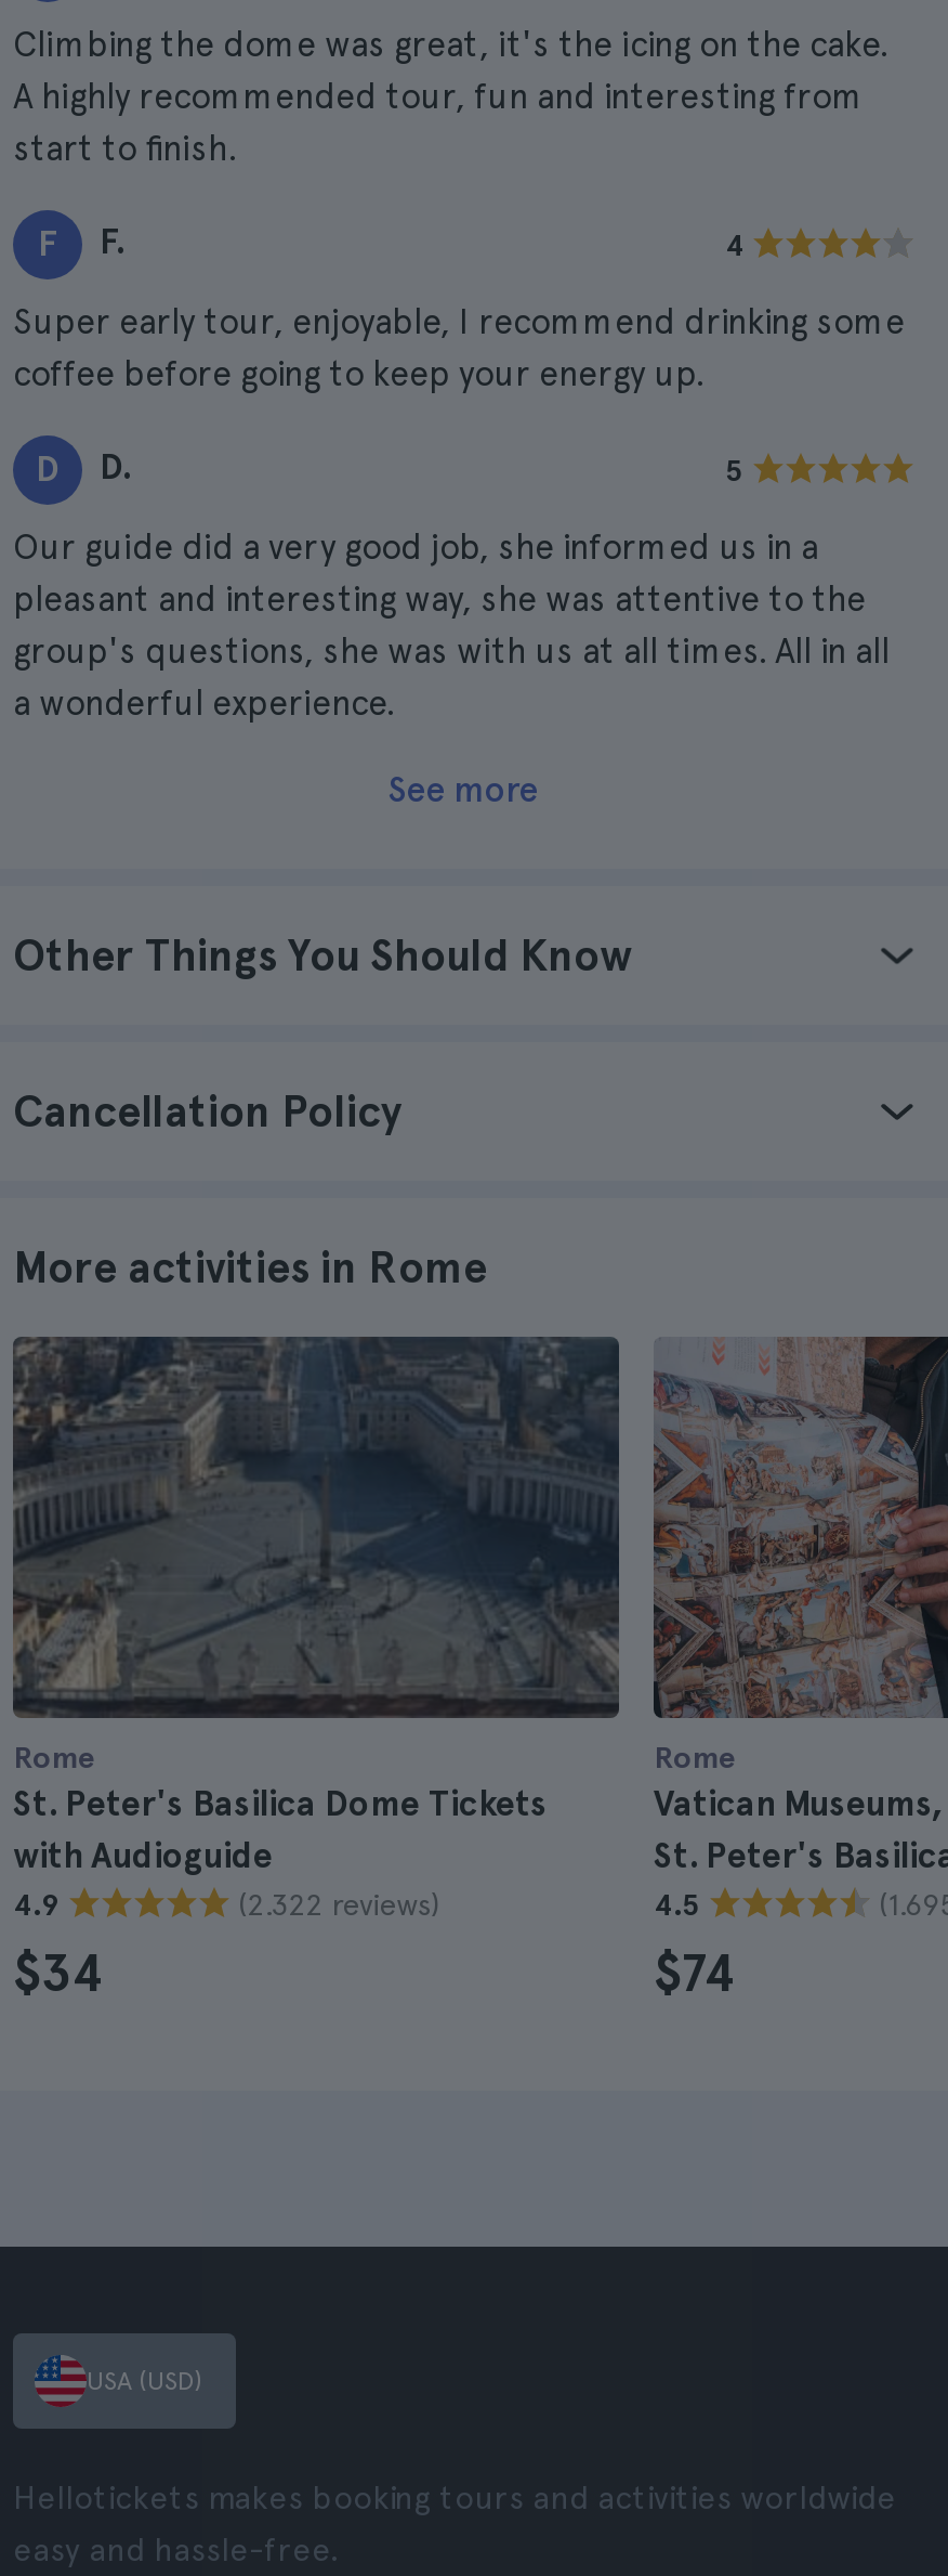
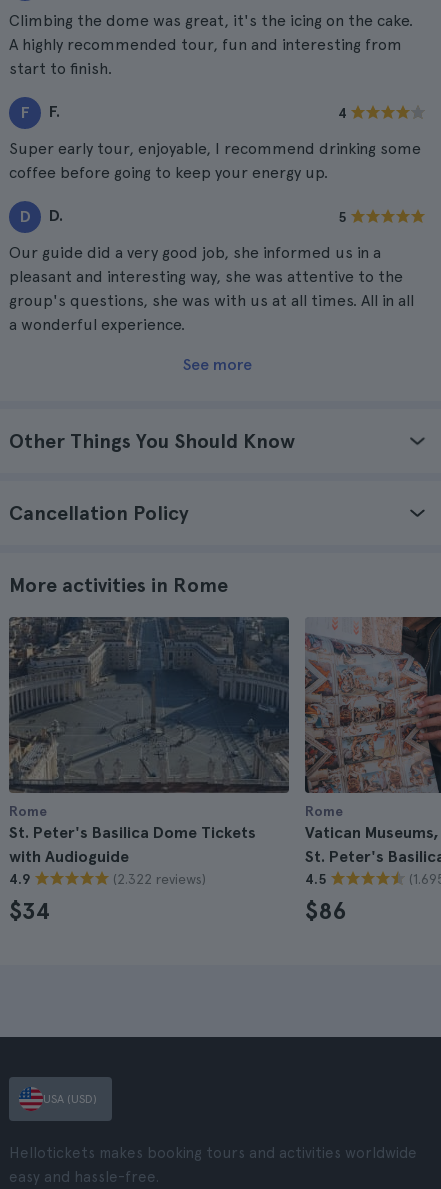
[654,1941,734,2004] $74 -> [305,896,346,925] $86

